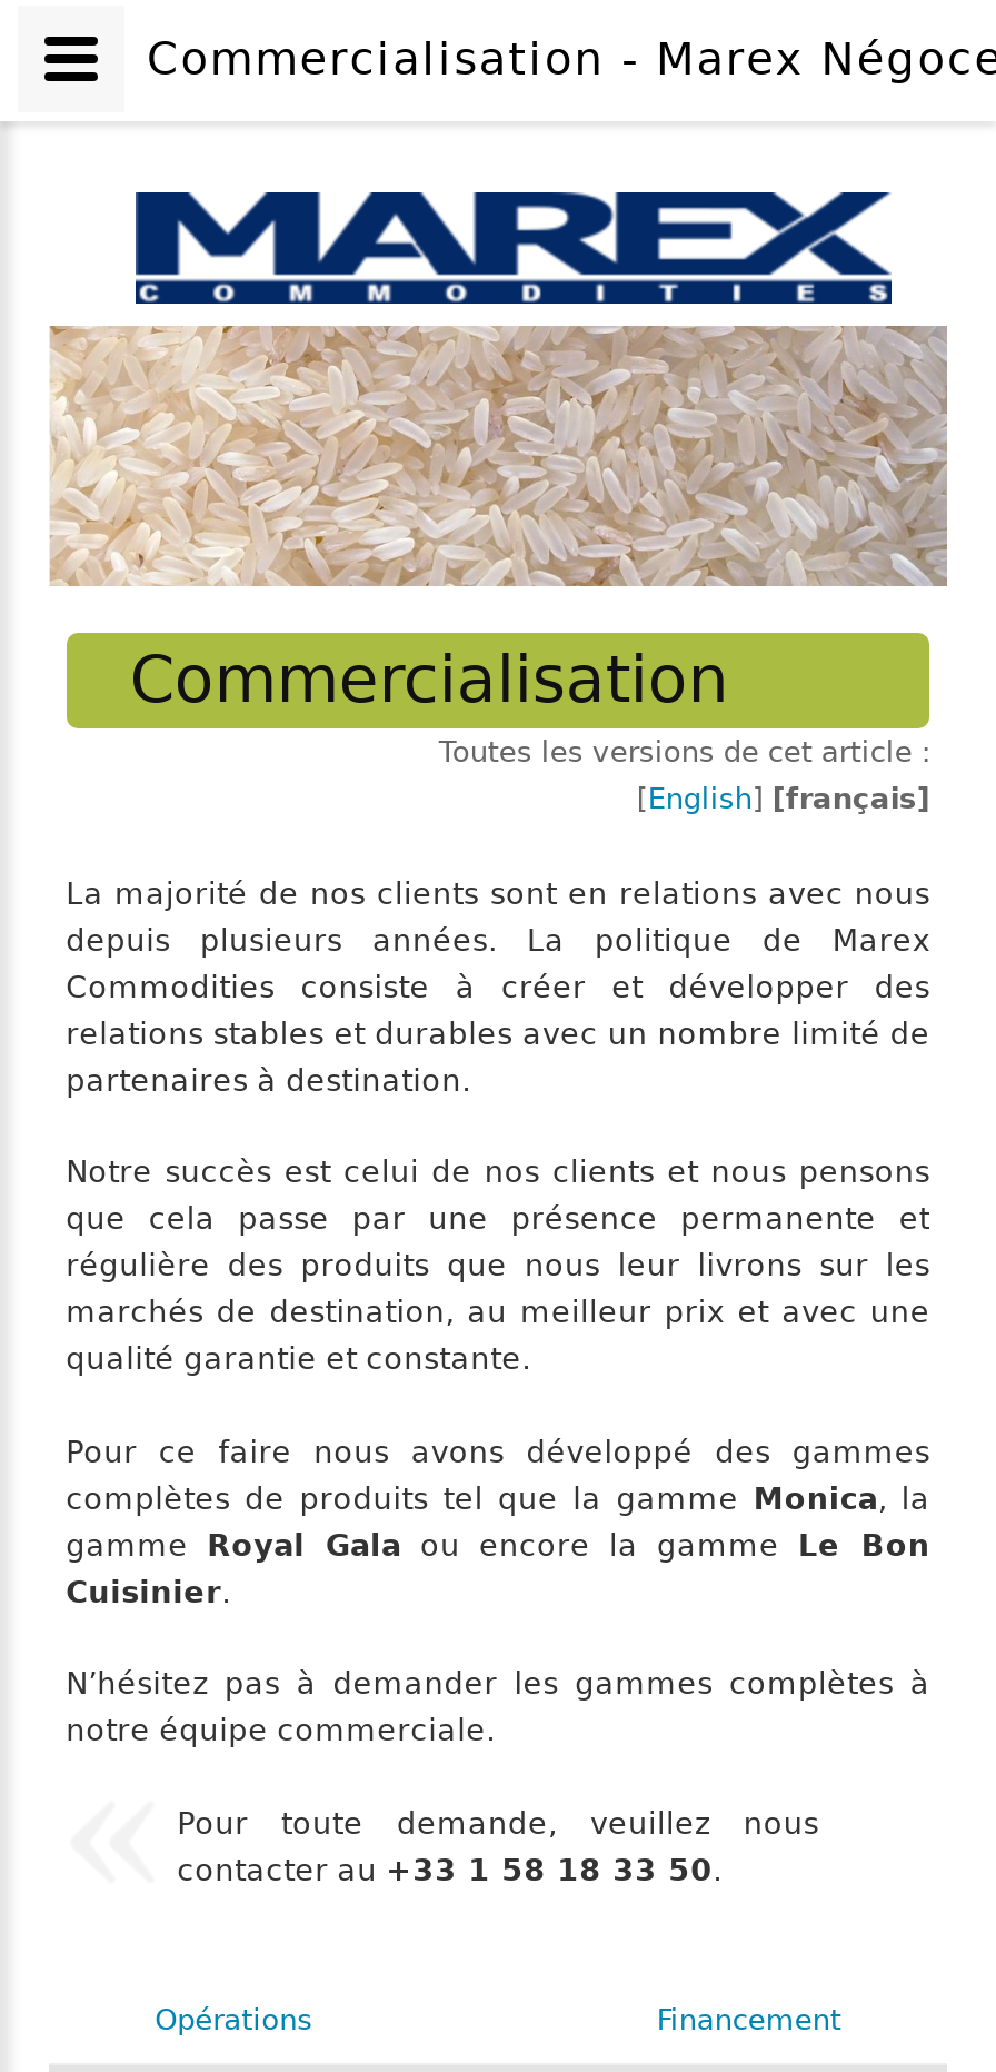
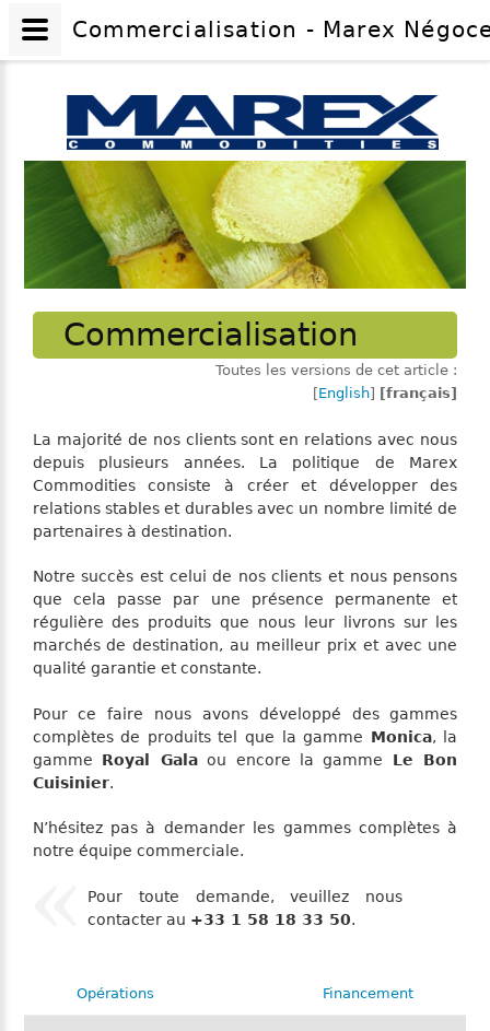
[49,324,947,586] [image] -> [23,160,466,290] [image]

